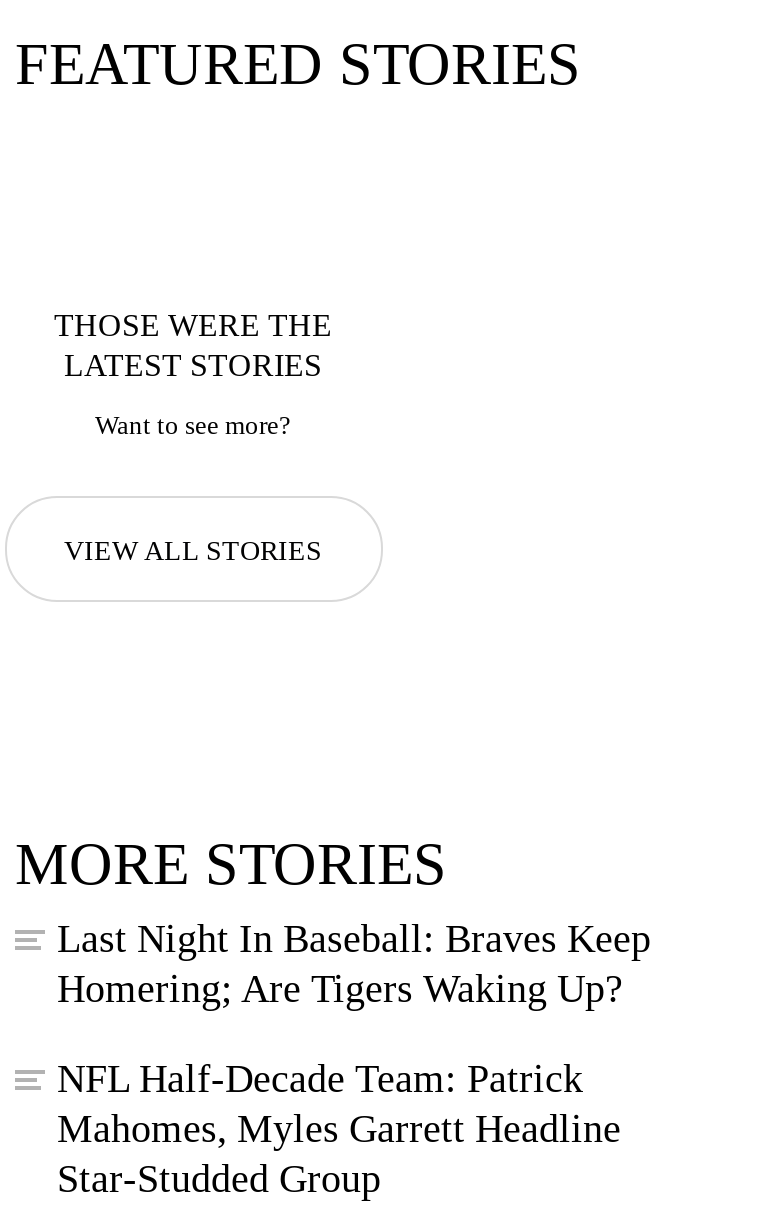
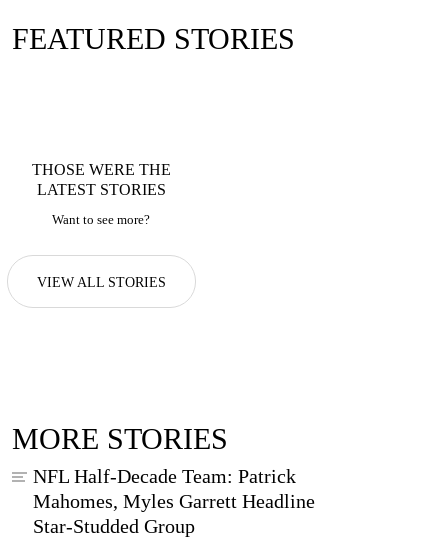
[57,916,651,1010] Last Night In Baseball: Braves Keep | Homering; Are Tigers Waking Up? -> none

